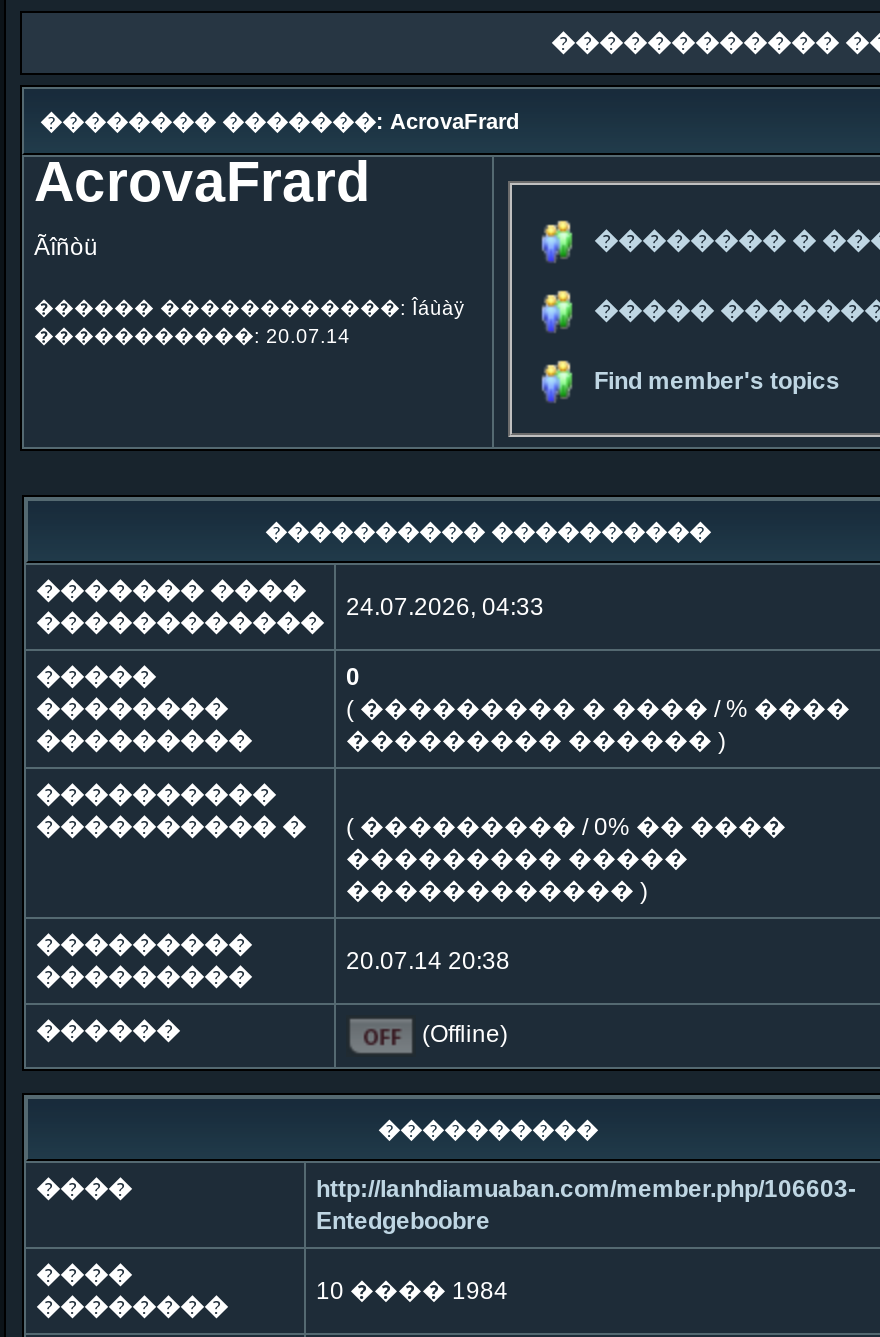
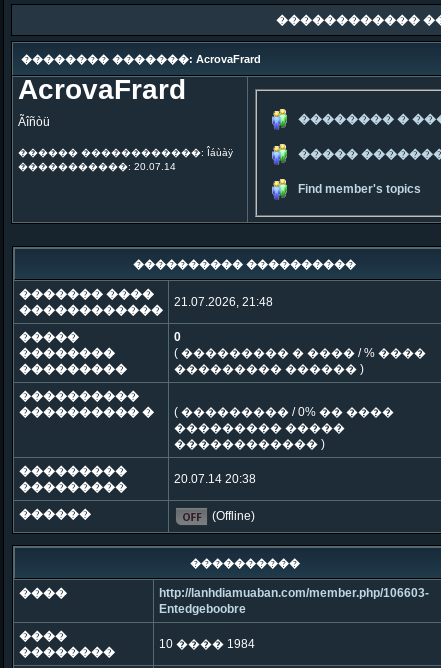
[346,593,544,621] 24.07.2026, 04:33 -> [174,295,273,309] 21.07.2026, 21:48

